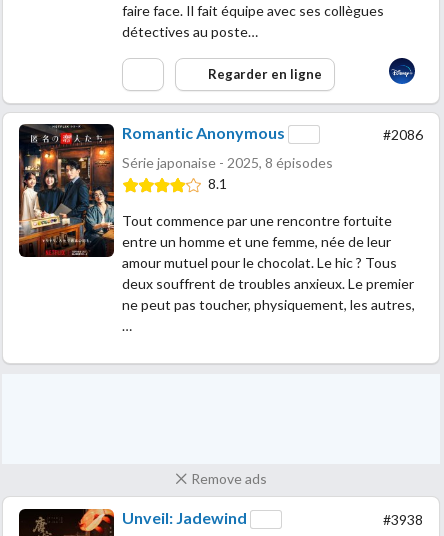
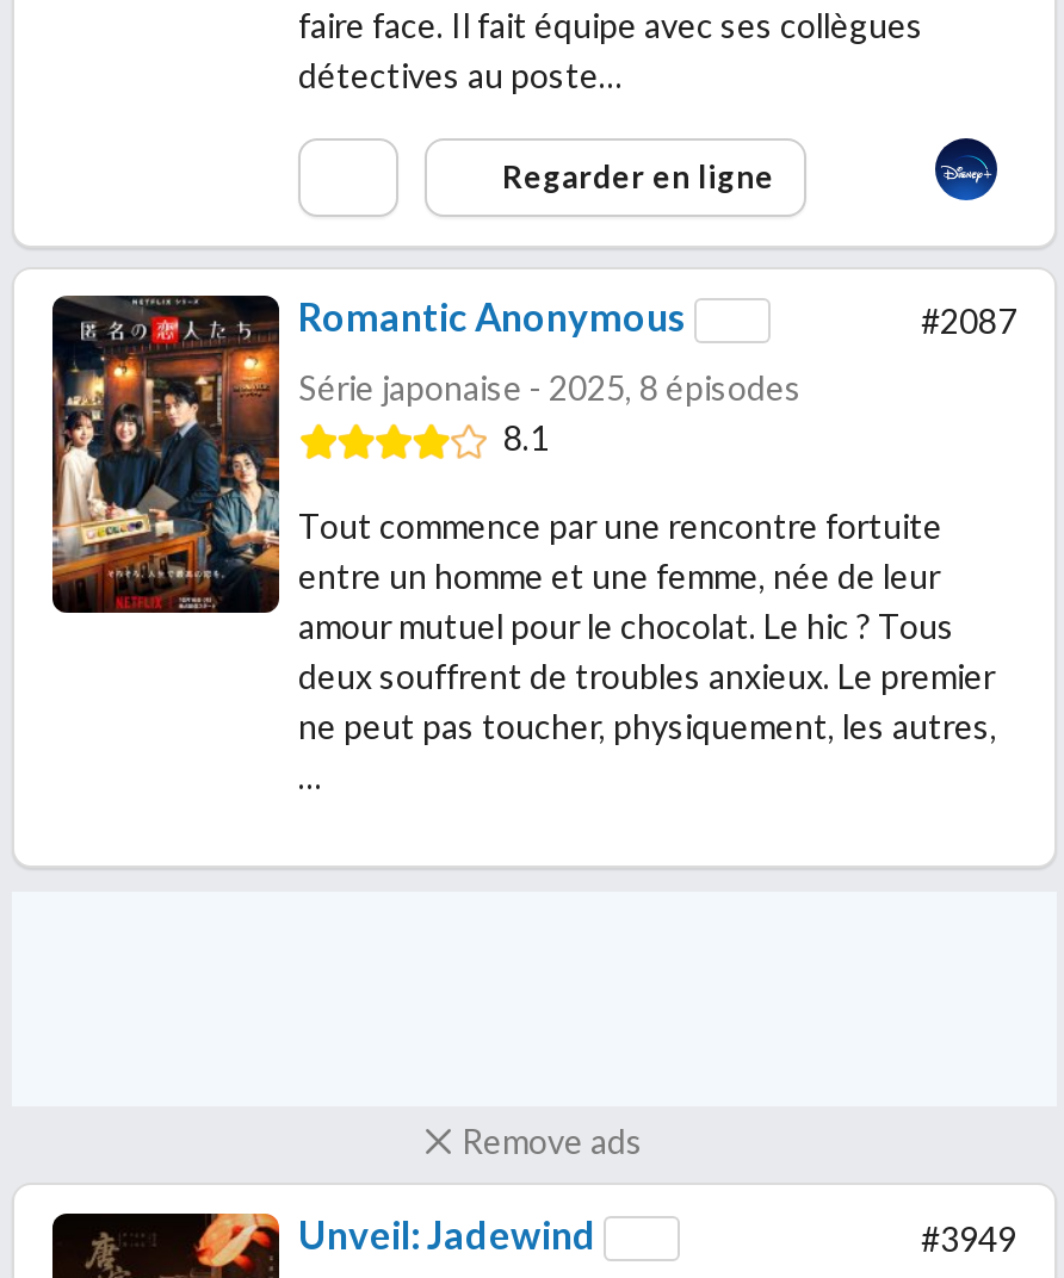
[383,126,423,143] #2086 -> [921,300,1016,340] #2087
[383,511,423,528] #3938 -> [921,1217,1016,1258] #3949

